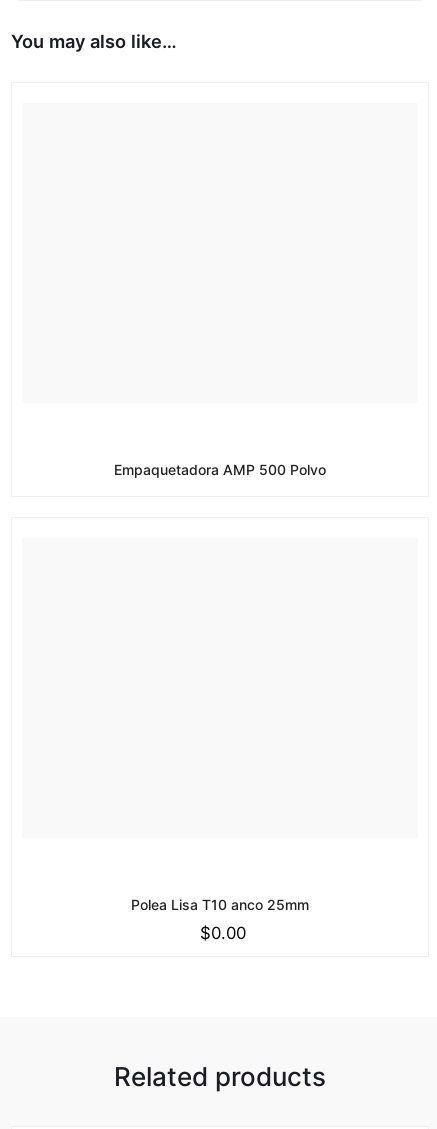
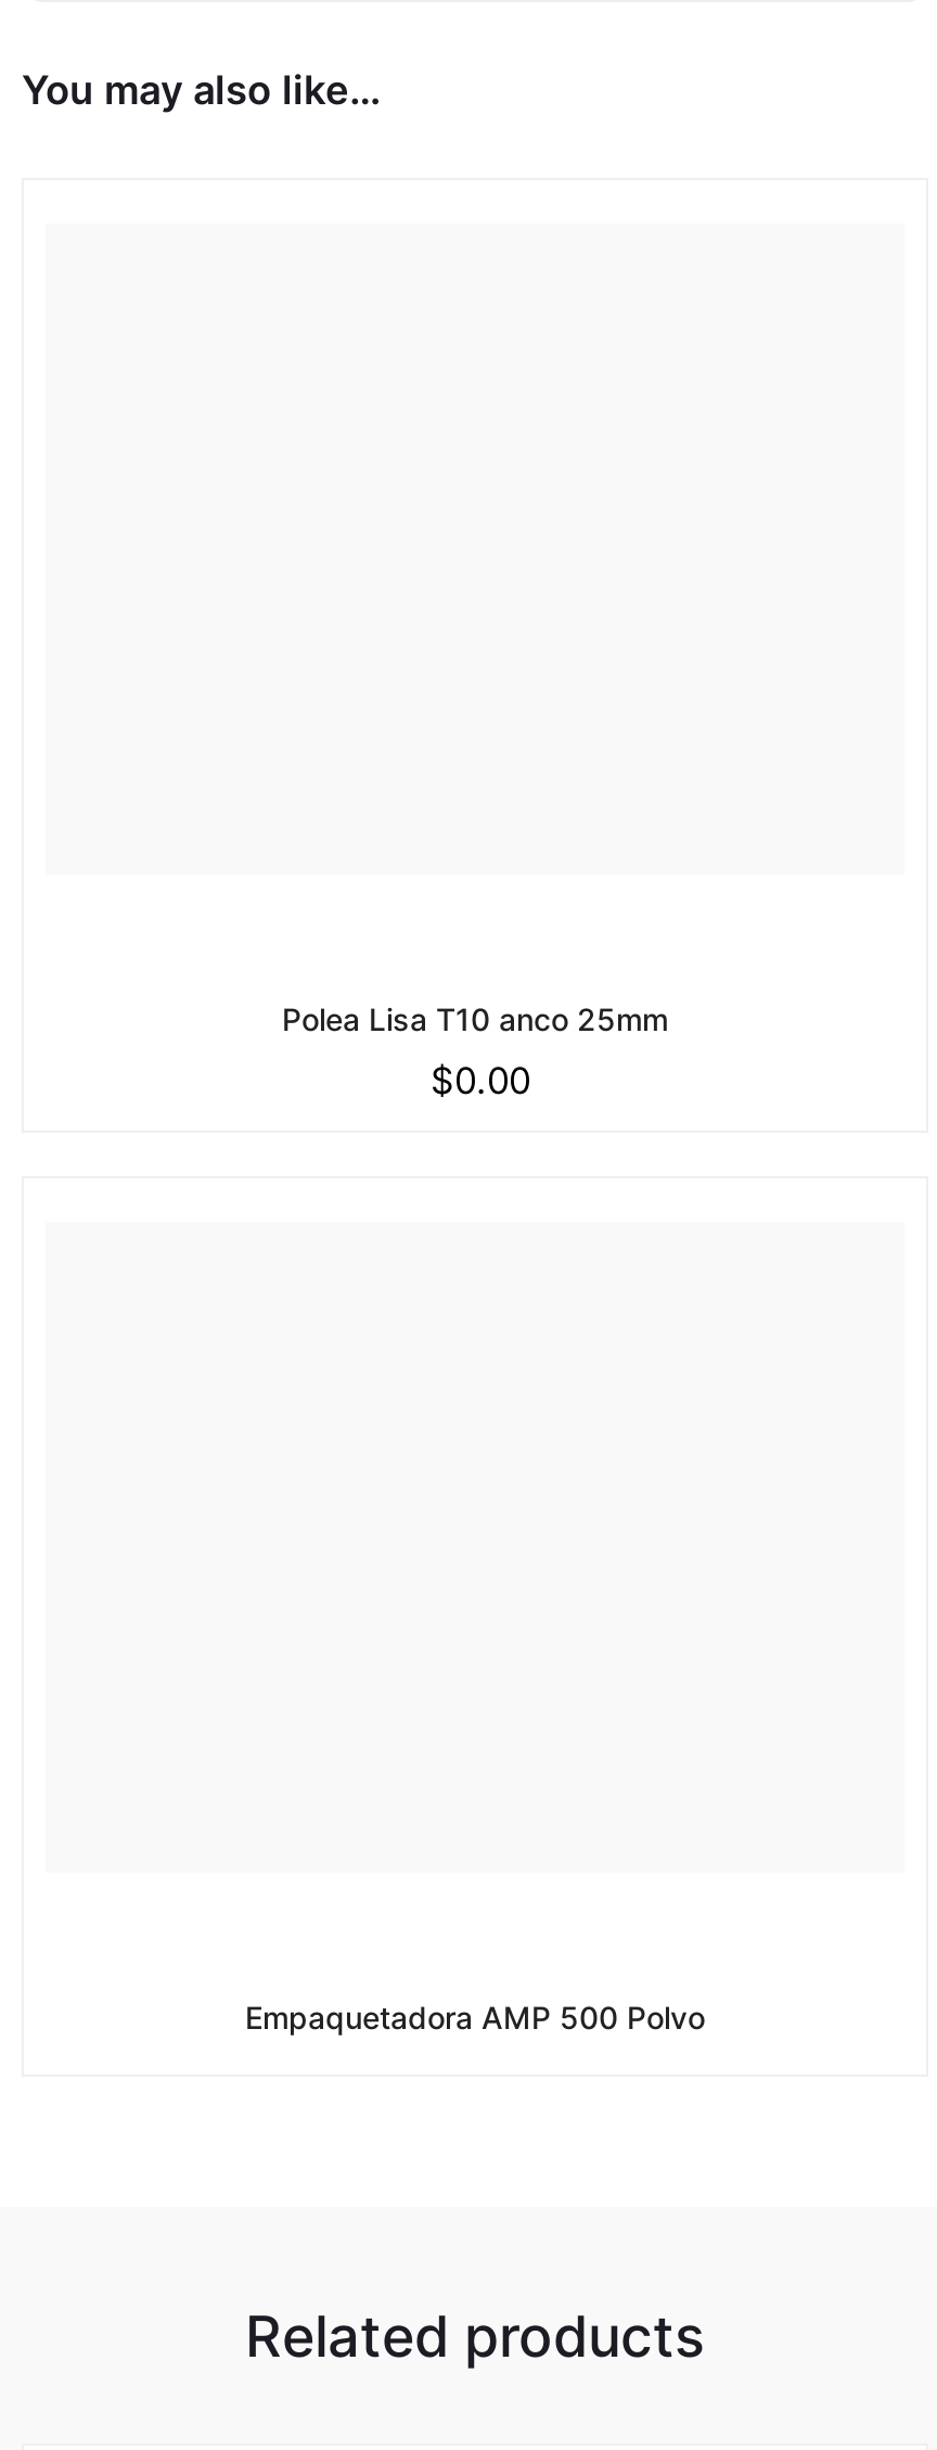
moved [114,461,326,478] -> [245,1999,705,2036]: Empaquetadora AMP 500 Polvo
moved [131,896,309,943] -> [282,1001,668,1103]: Polea Lisa T10 anco 25mm | $0.00

